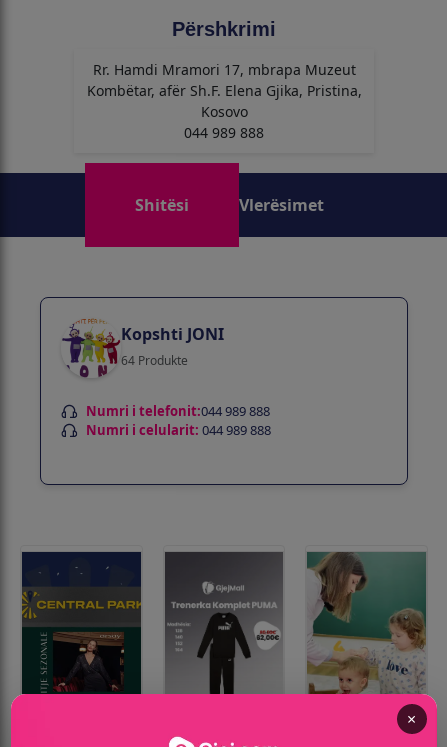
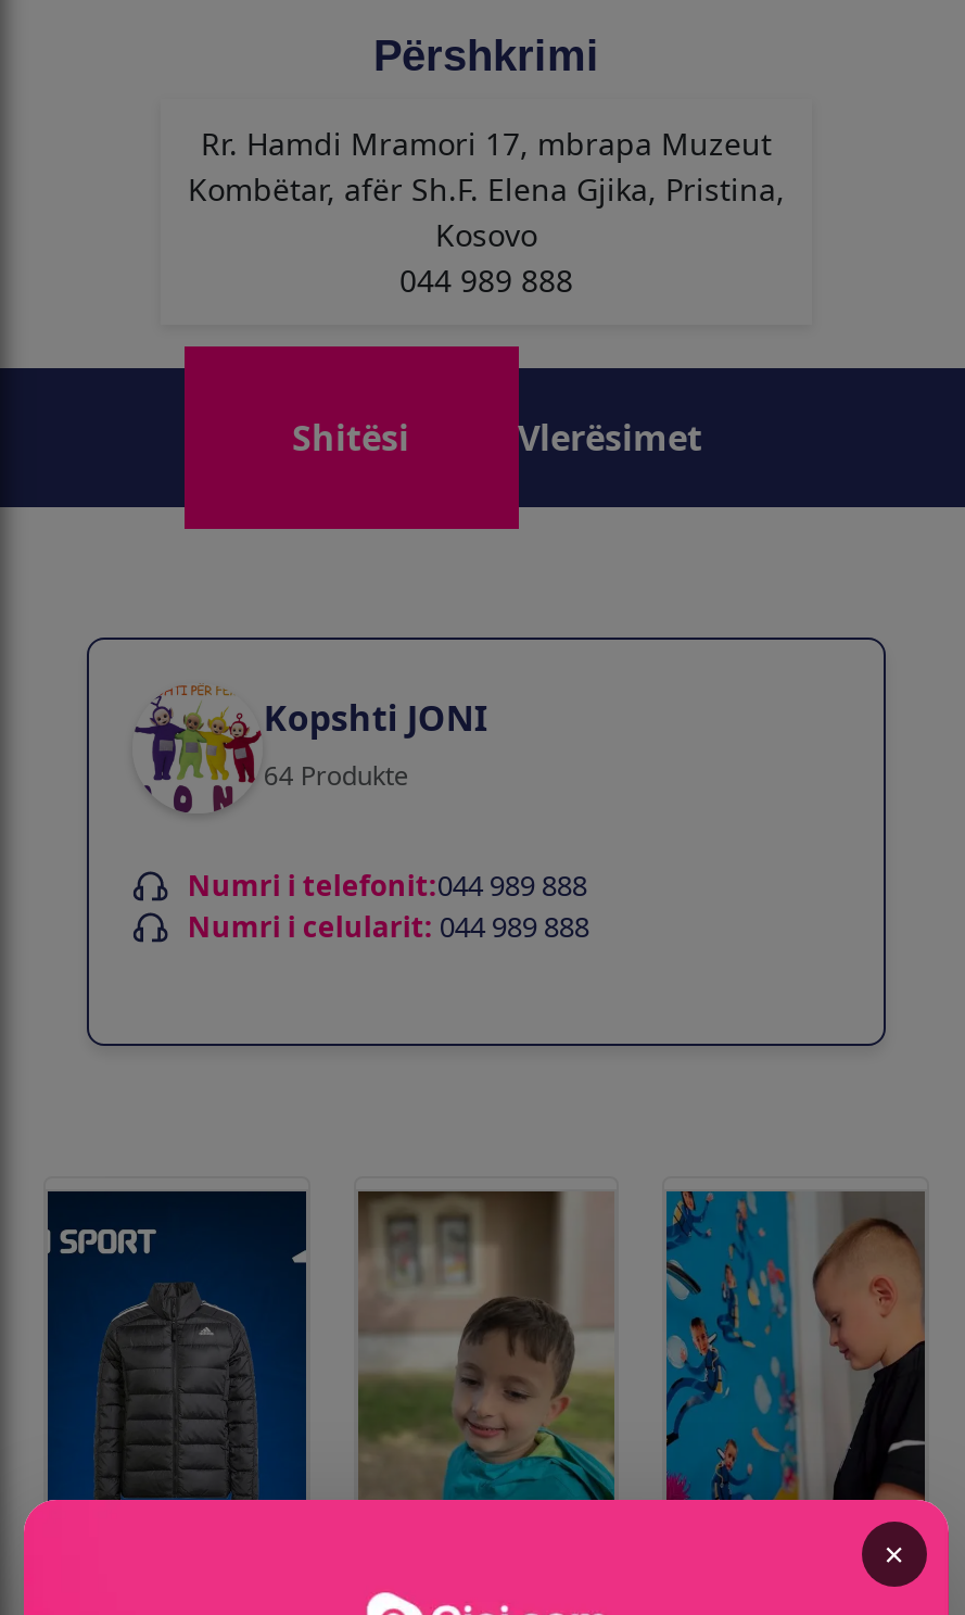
[165,552,283,694] [image] -> [360,1194,614,1502] [image]
[307,552,426,695] [image] -> [664,1191,927,1502] [image]
[22,566,141,694] [image] -> [48,1224,306,1500] [image]

